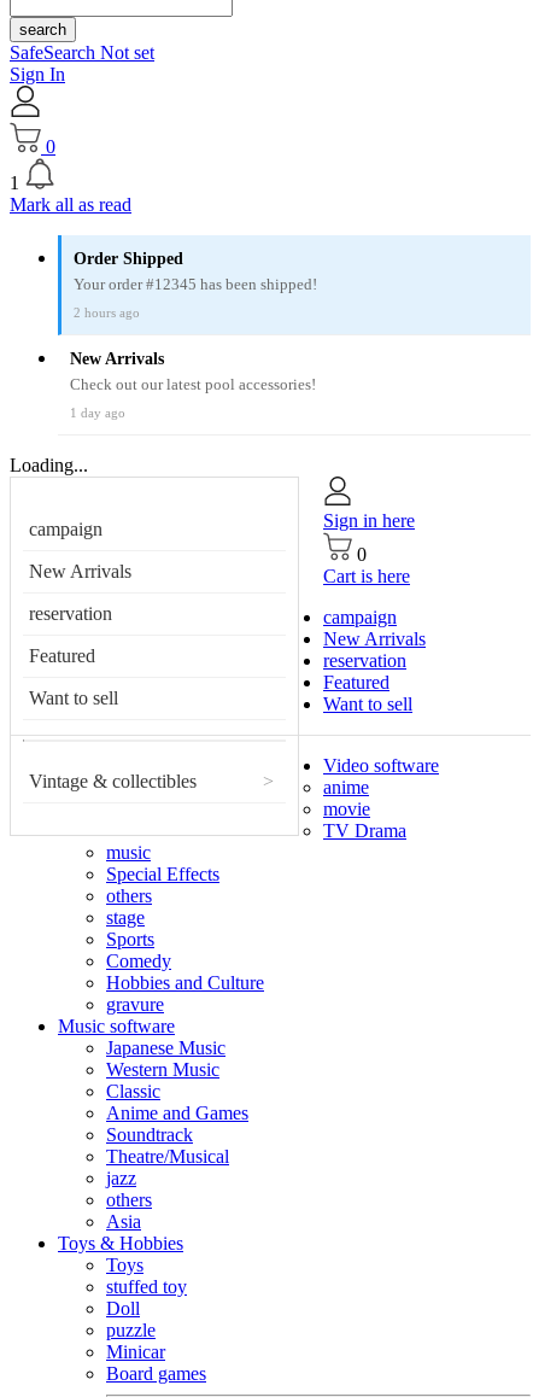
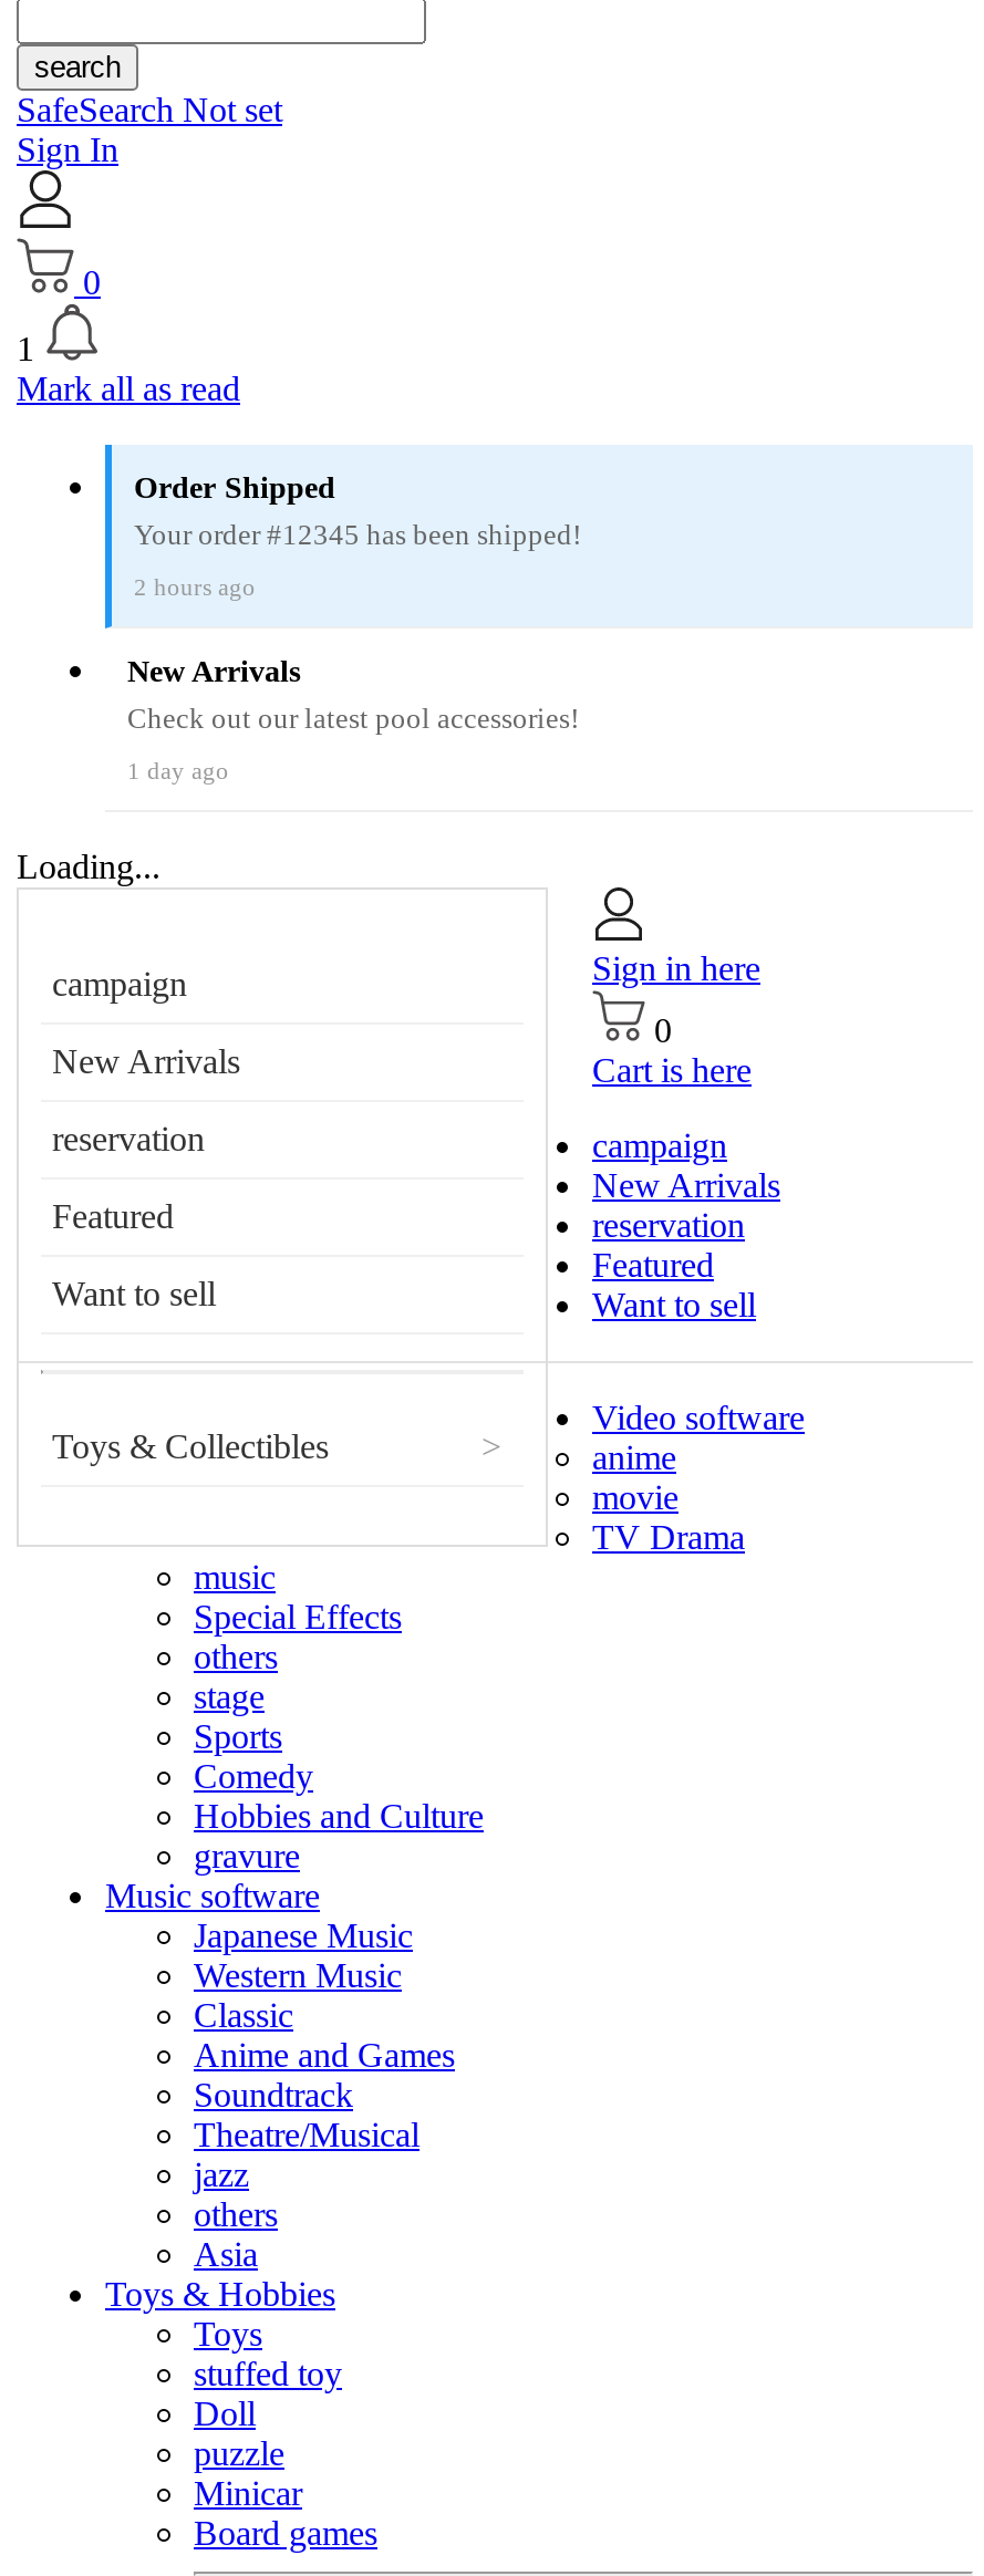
[29,771,197,791] Vintage & collectibles -> [52,1427,329,1465] Toys & Collectibles

